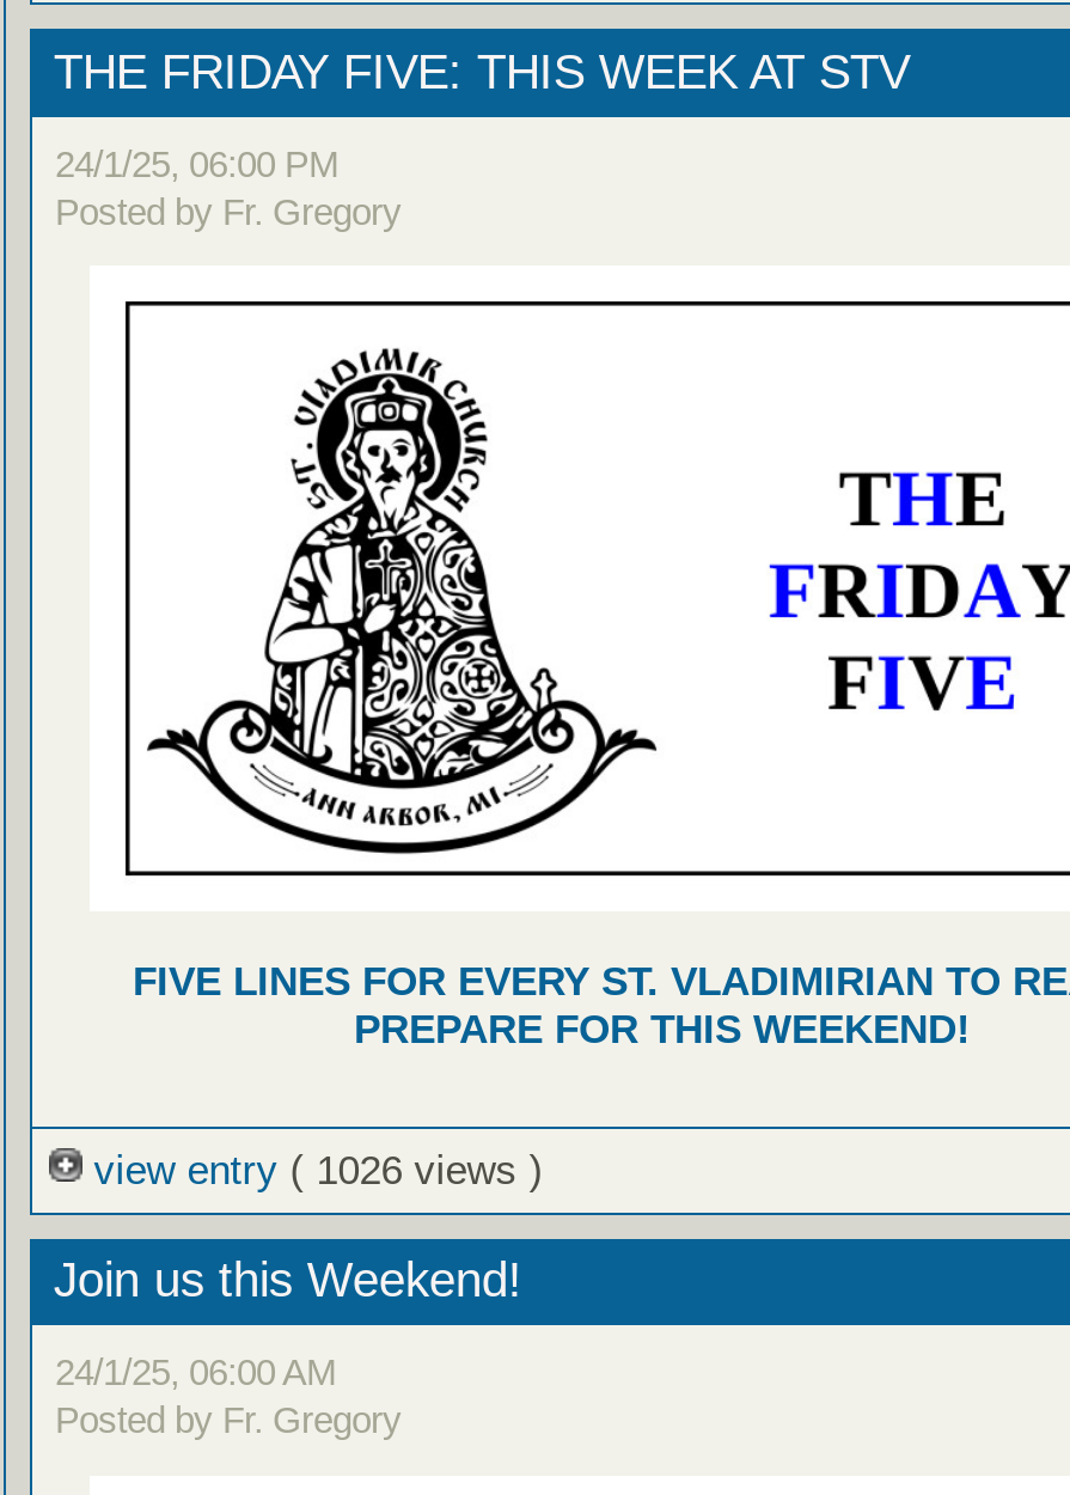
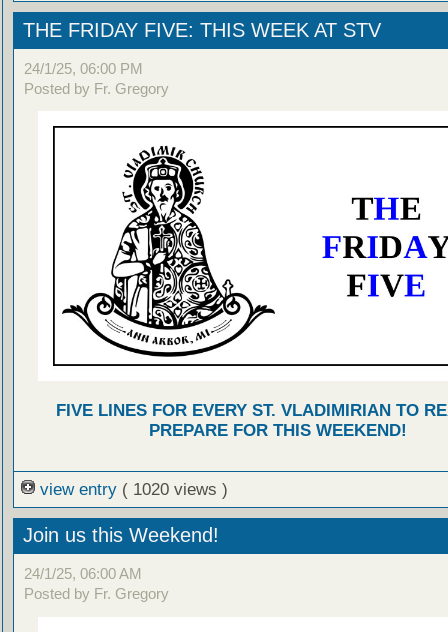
[82,1147,543,1193] view entry ( 1026 views ) -> [35,480,228,499] view entry ( 1020 views )

